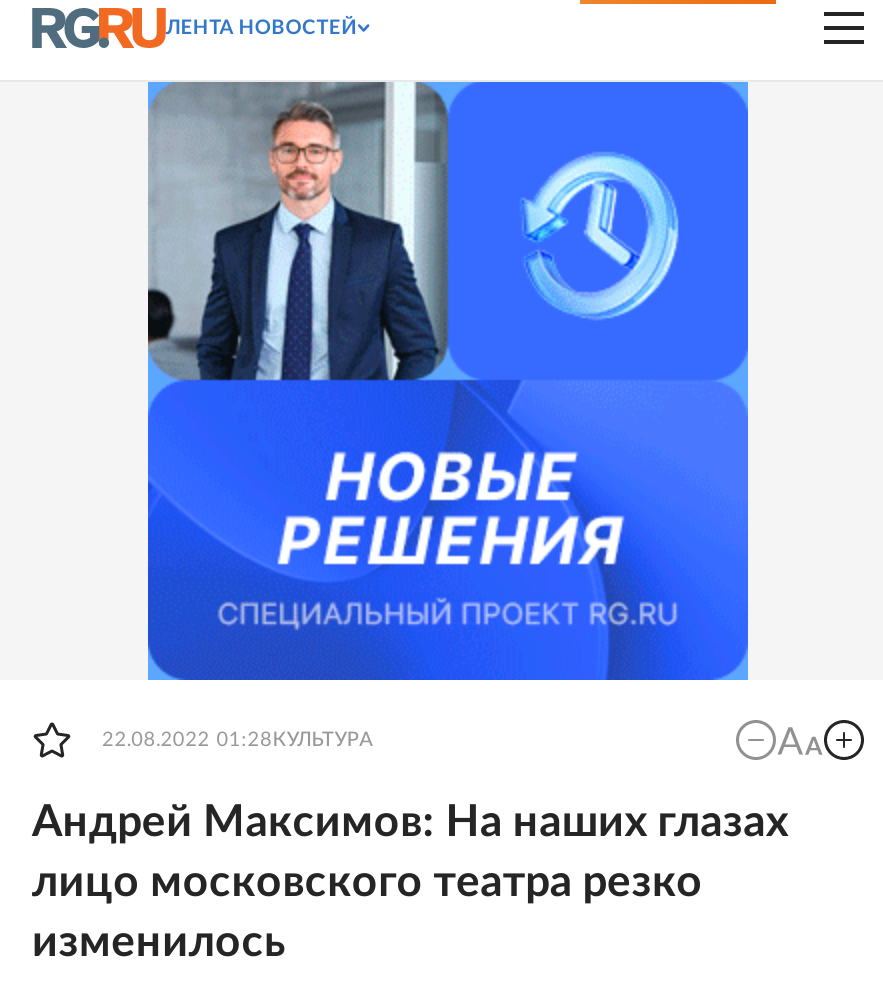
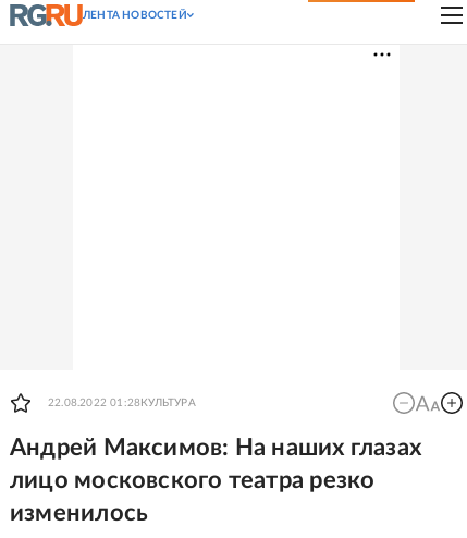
[146,80,750,682] [image] -> none

